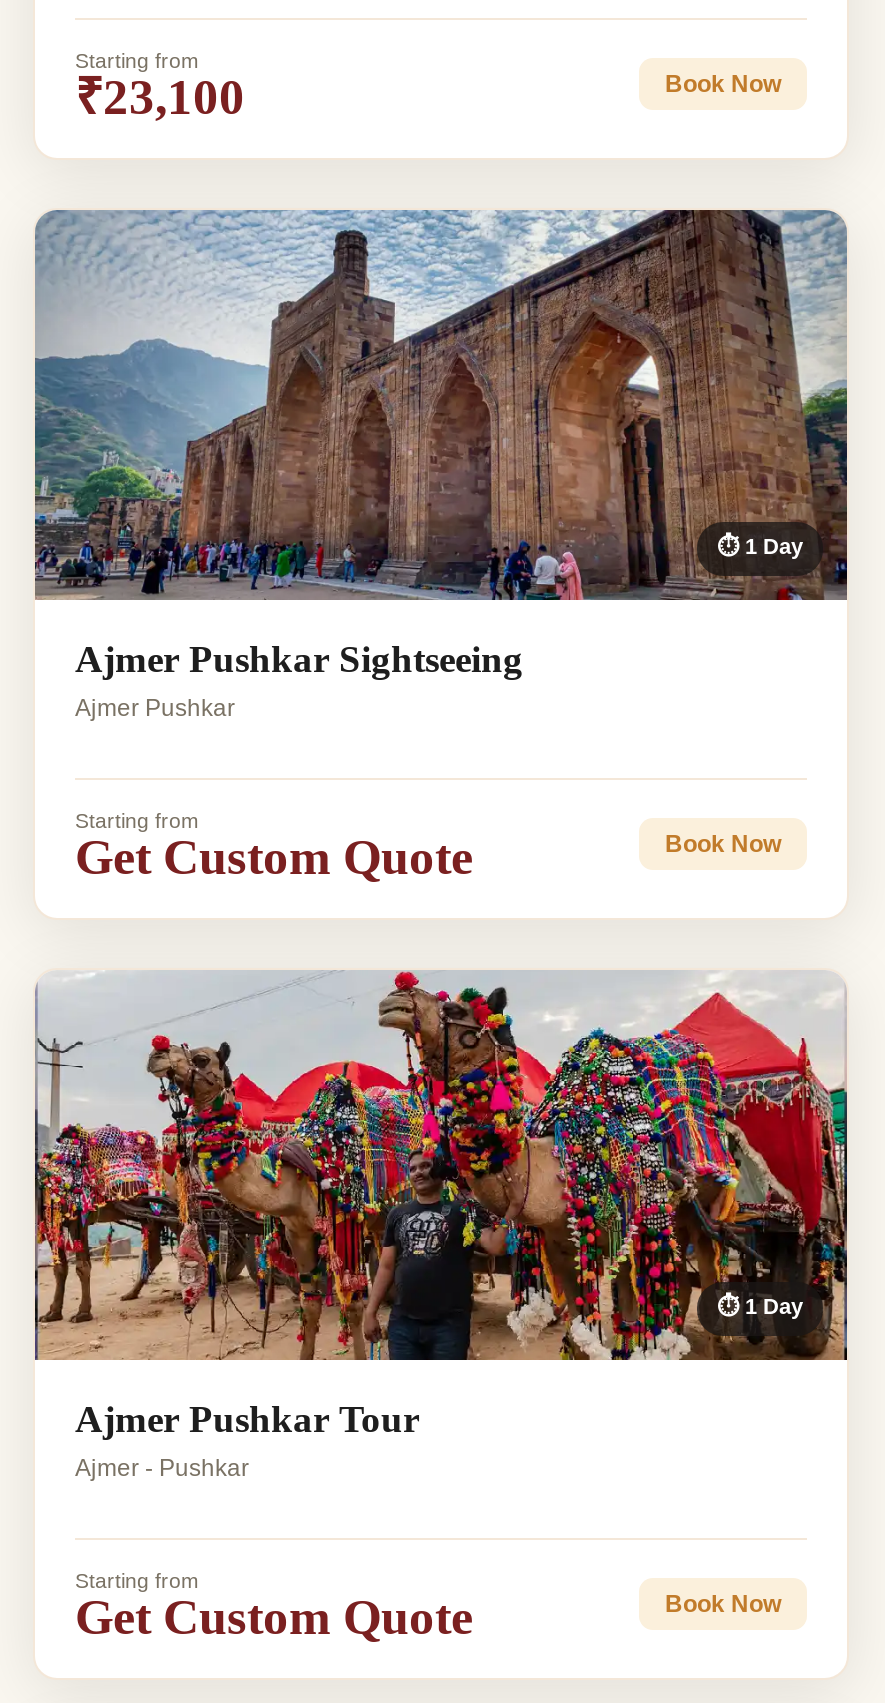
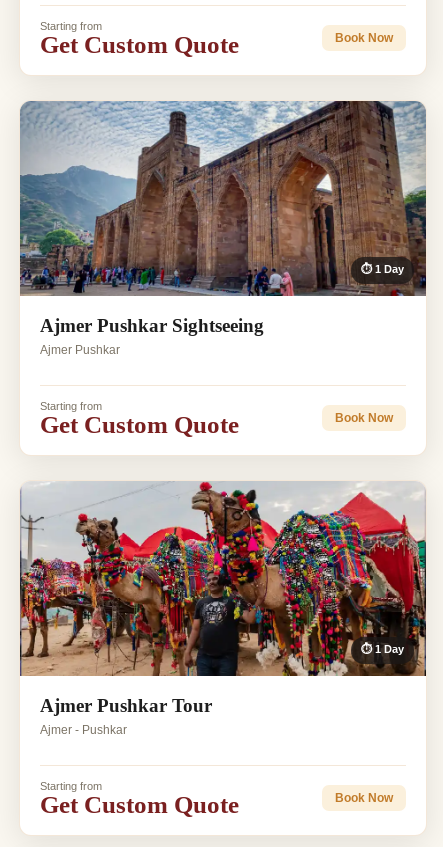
[75,69,245,123] ₹23,100 -> [40,31,239,58] Get Custom Quote

